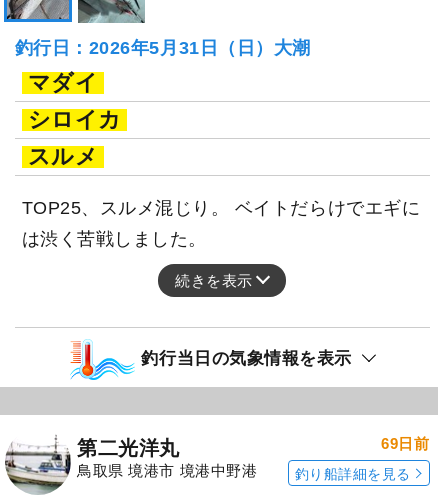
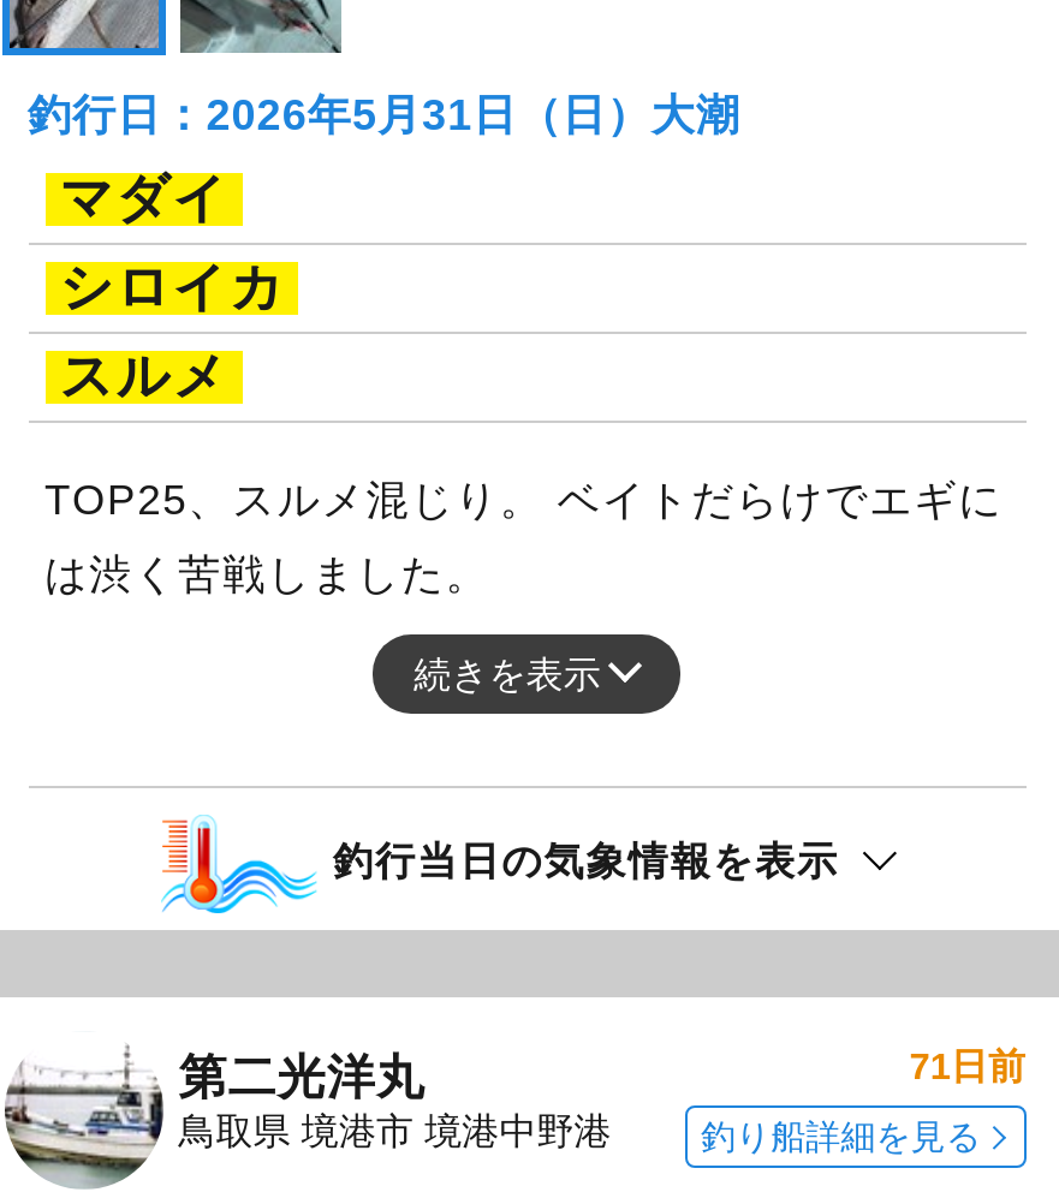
[381,435,429,452] 69日前 -> [909,1045,1025,1086] 71日前

